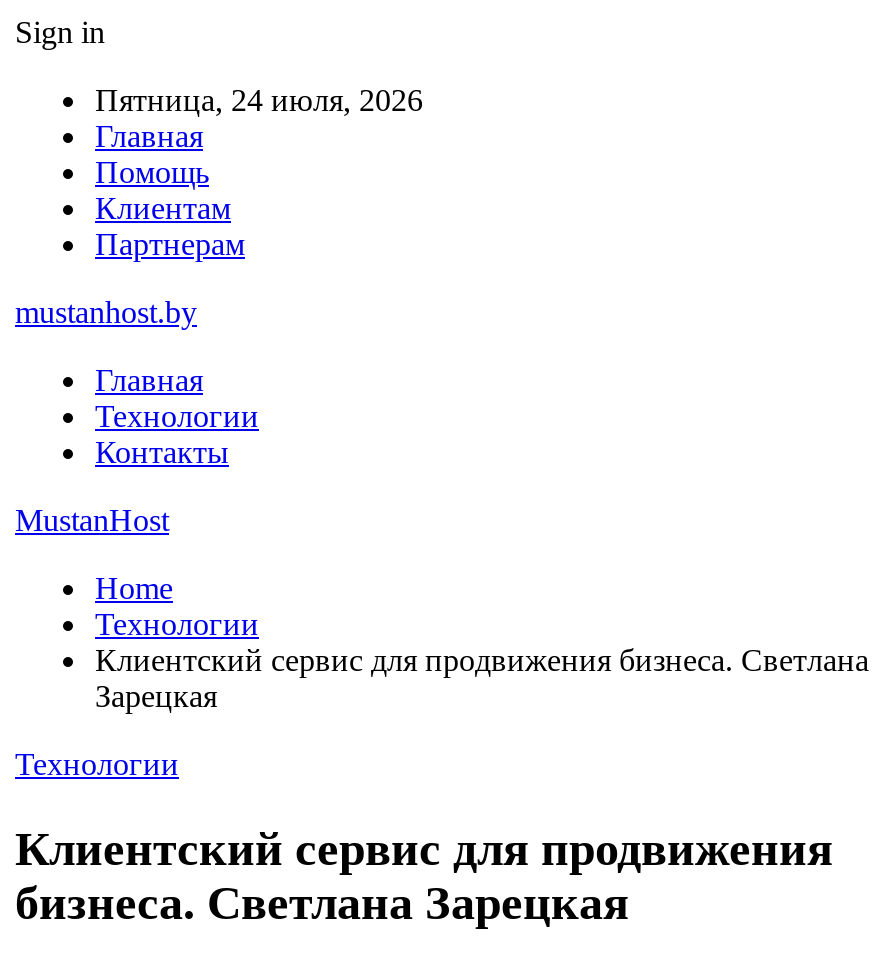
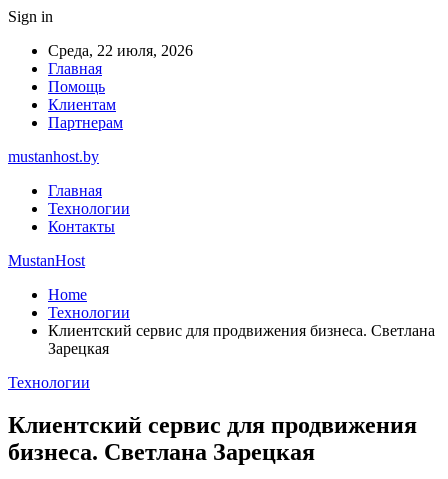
[95,83,423,117] Пятница, 24 июля, 2026 -> [48,42,193,59] Среда, 22 июля, 2026

